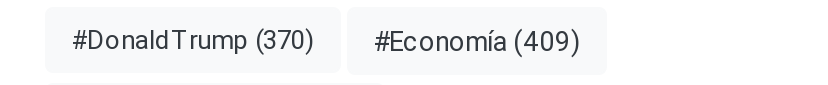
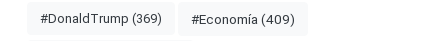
[71,25,581,57] #DonaldTrump (370) #Economía (409) -> [40,11,295,27] #DonaldTrump (369) #Economía (409)

